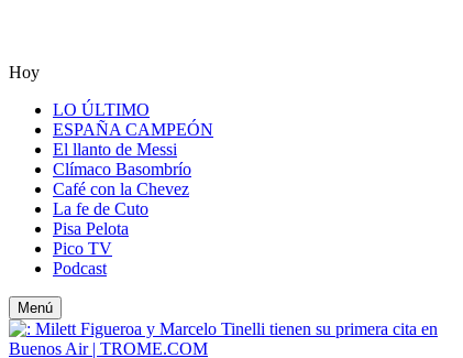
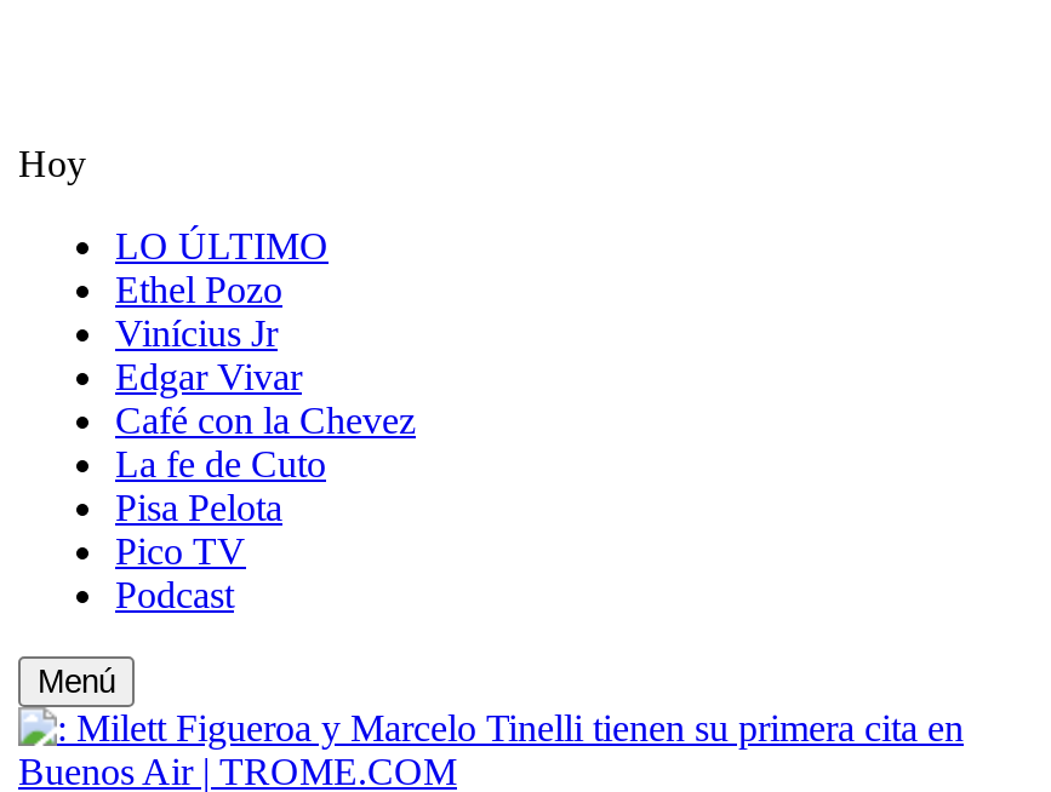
[53,120,213,178] ESPAÑA CAMPEÓN | El llanto de Messi | Clímaco Basombrío -> [115,269,302,397] Ethel Pozo | Vinícius Jr | Edgar Vivar

